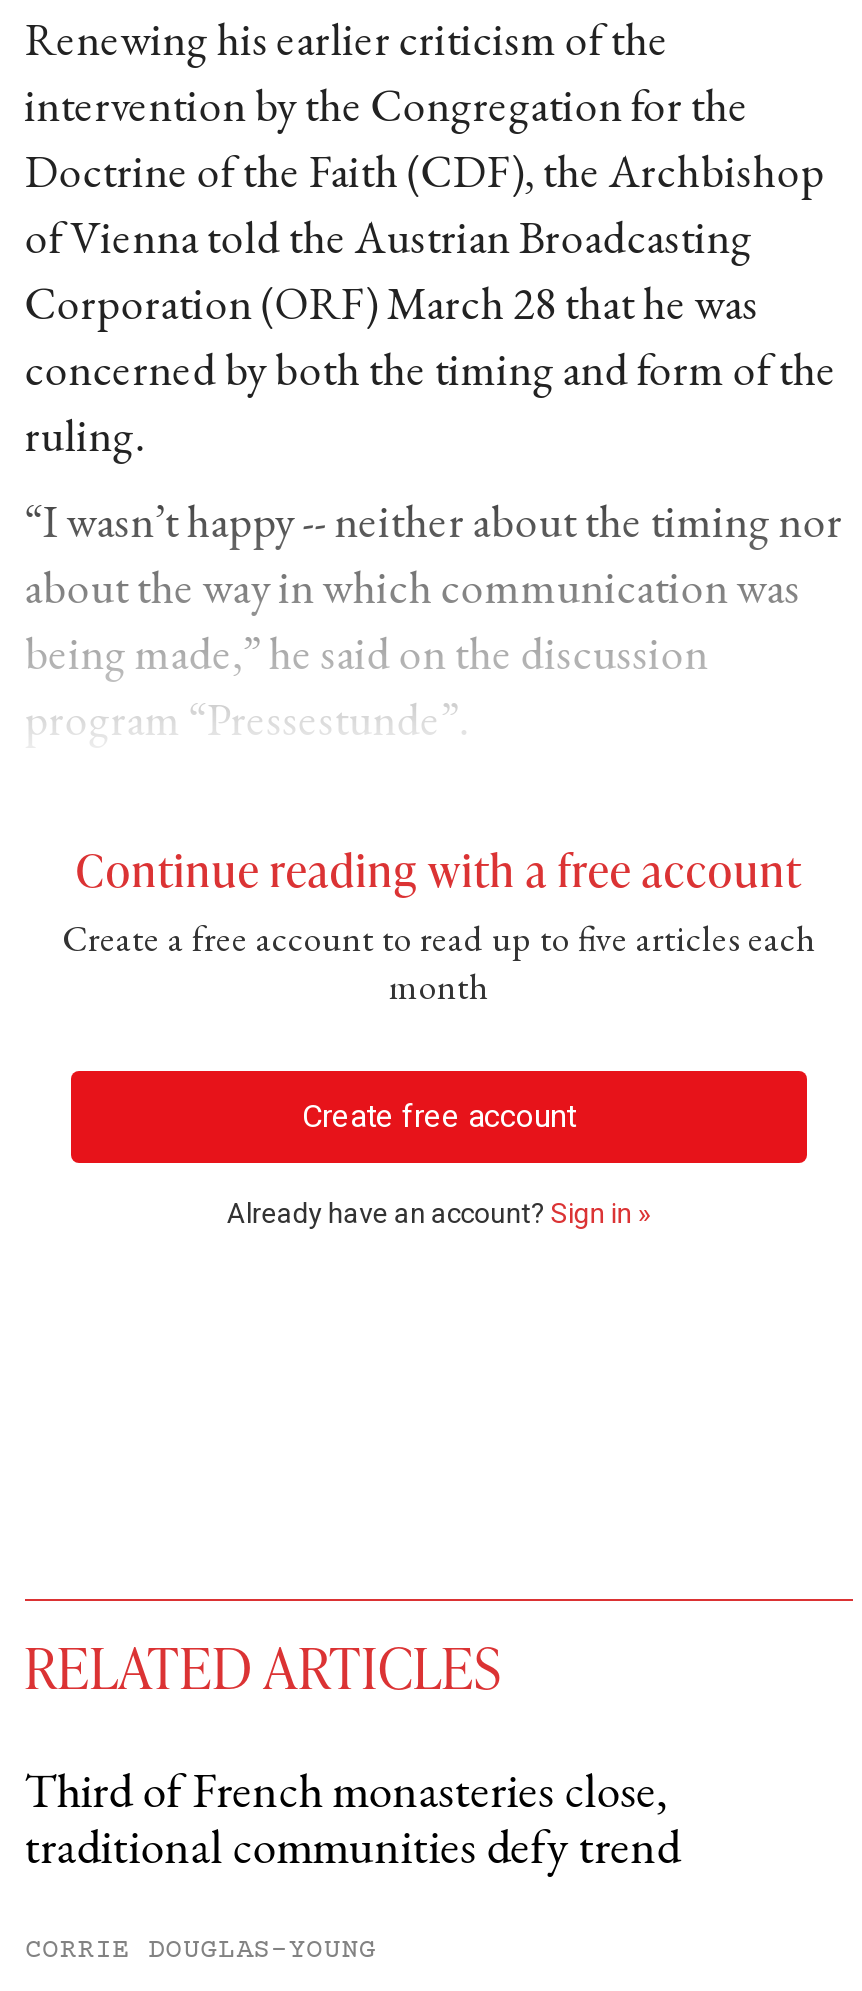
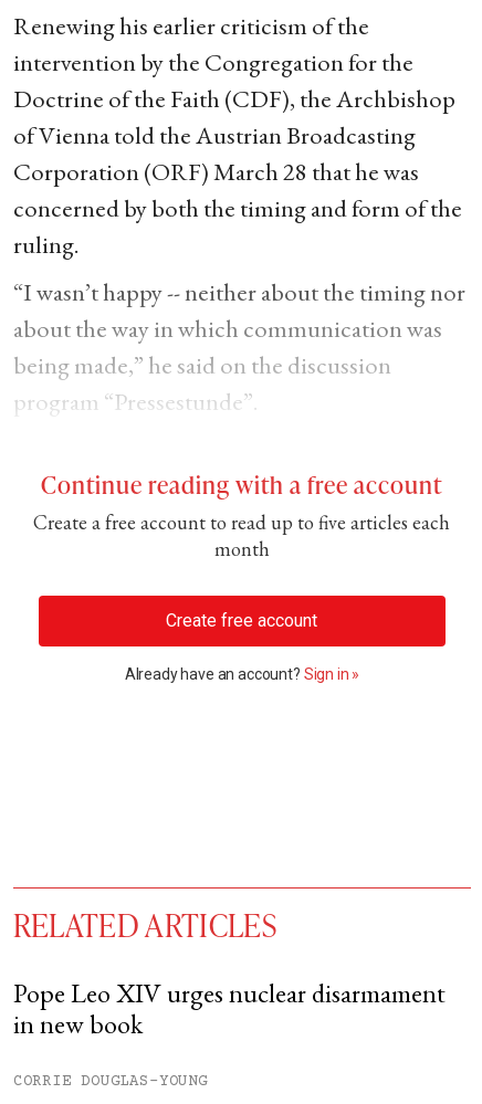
[25,1759,681,1877] Third of French monasteries close, | traditional communities defy trend -> [13,976,445,1041] Pope Leo XIV urges nuclear disarmament | in new book

